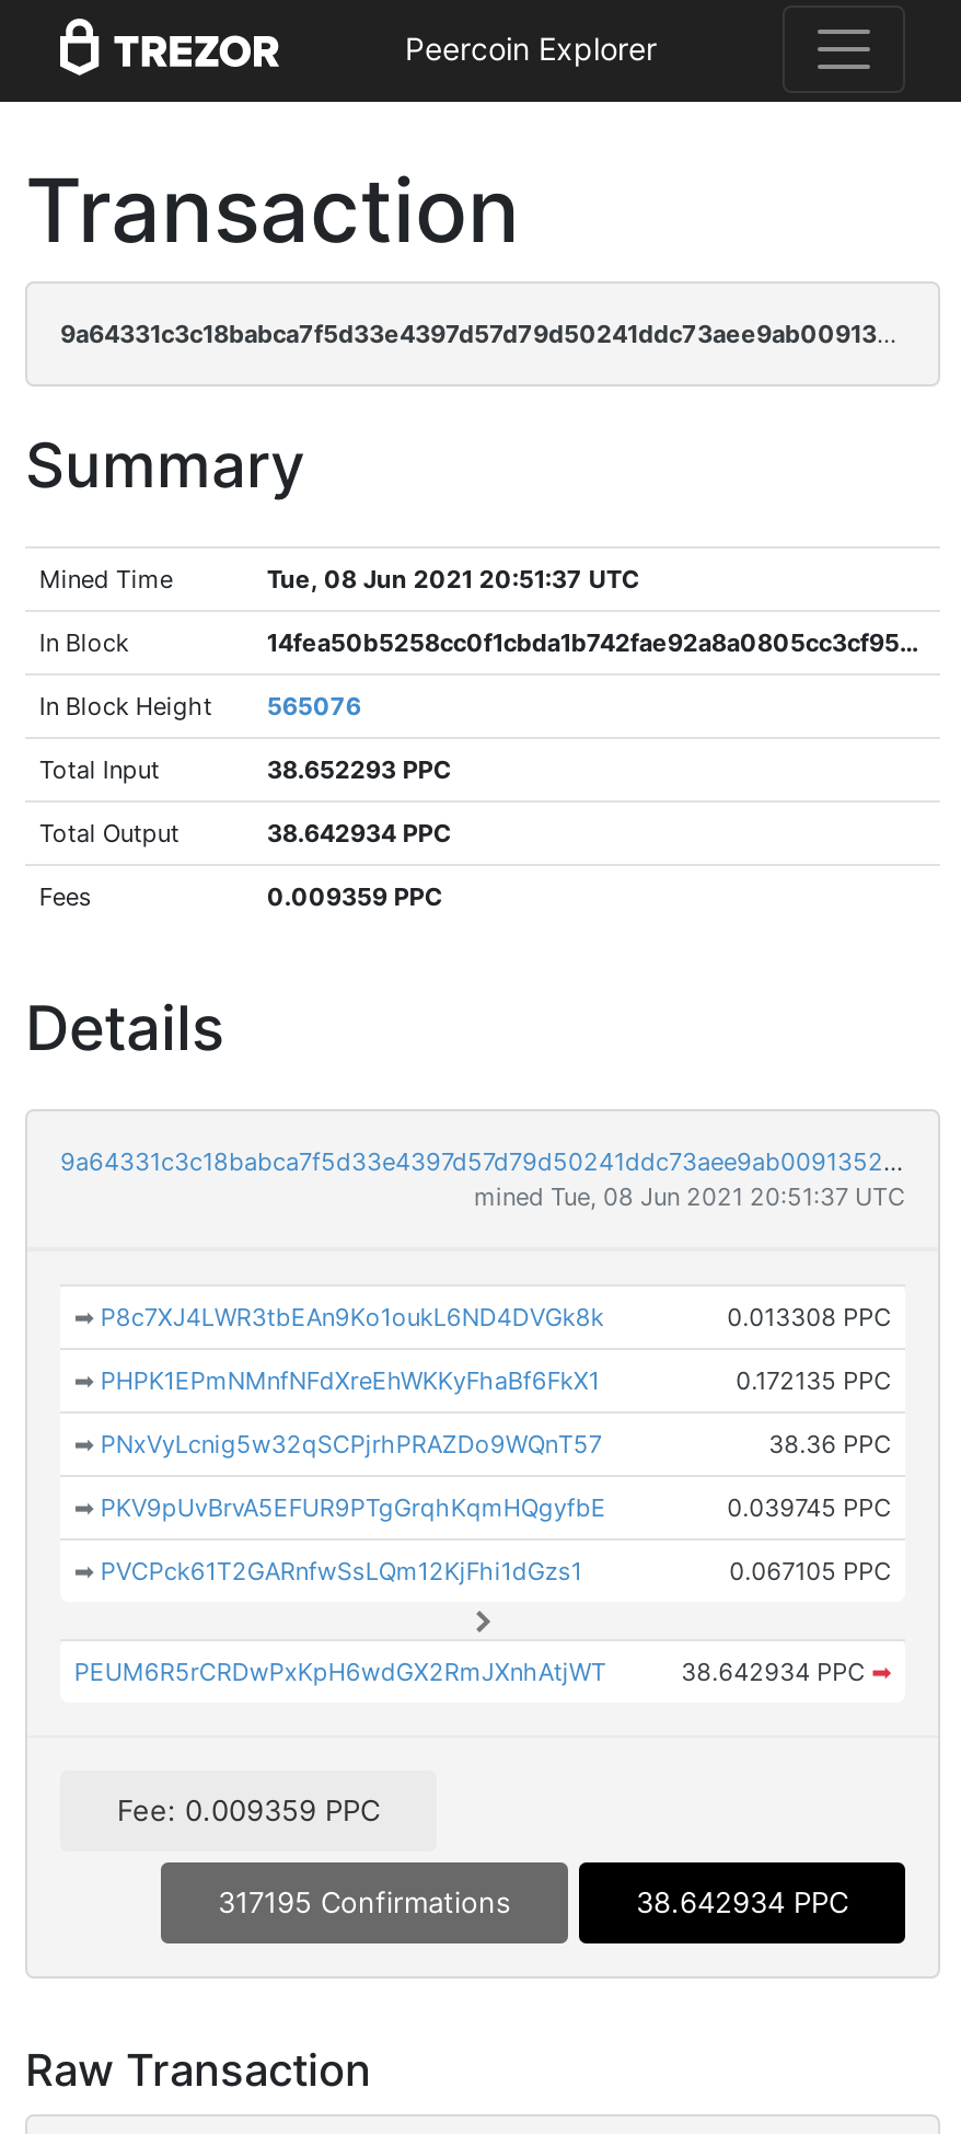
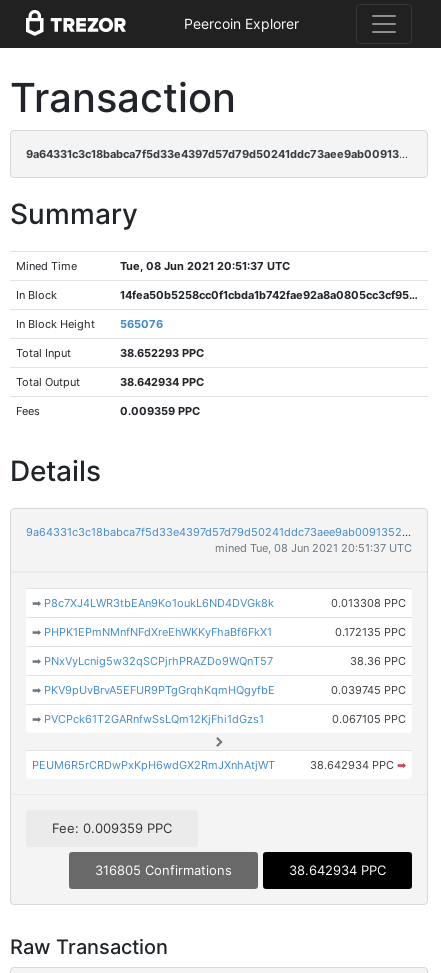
[218,1885,511,1920] 317195 Confirmations -> [95,862,232,878] 316805 Confirmations

